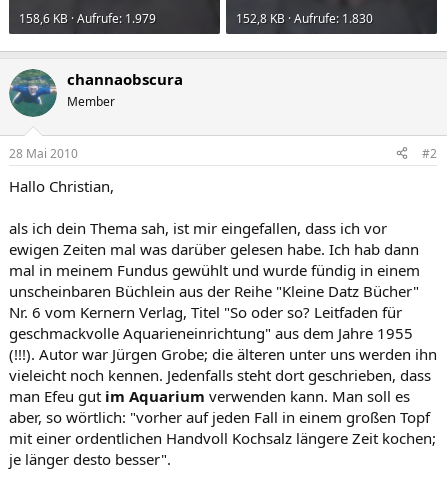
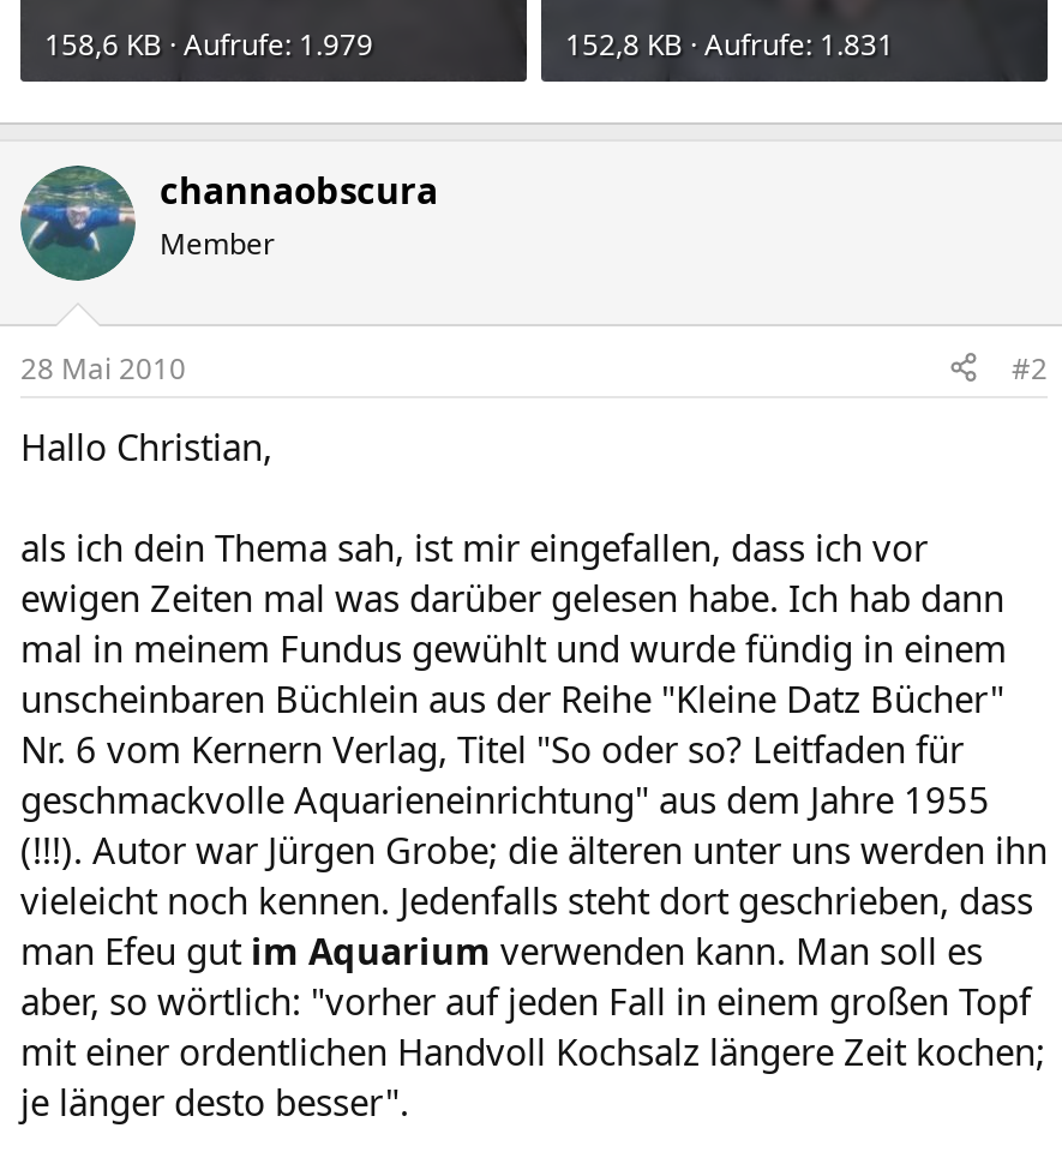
[236,9,373,26] 152,8 KB · Aufrufe: 1.830 -> [565,23,894,64] 152,8 KB · Aufrufe: 1.831

